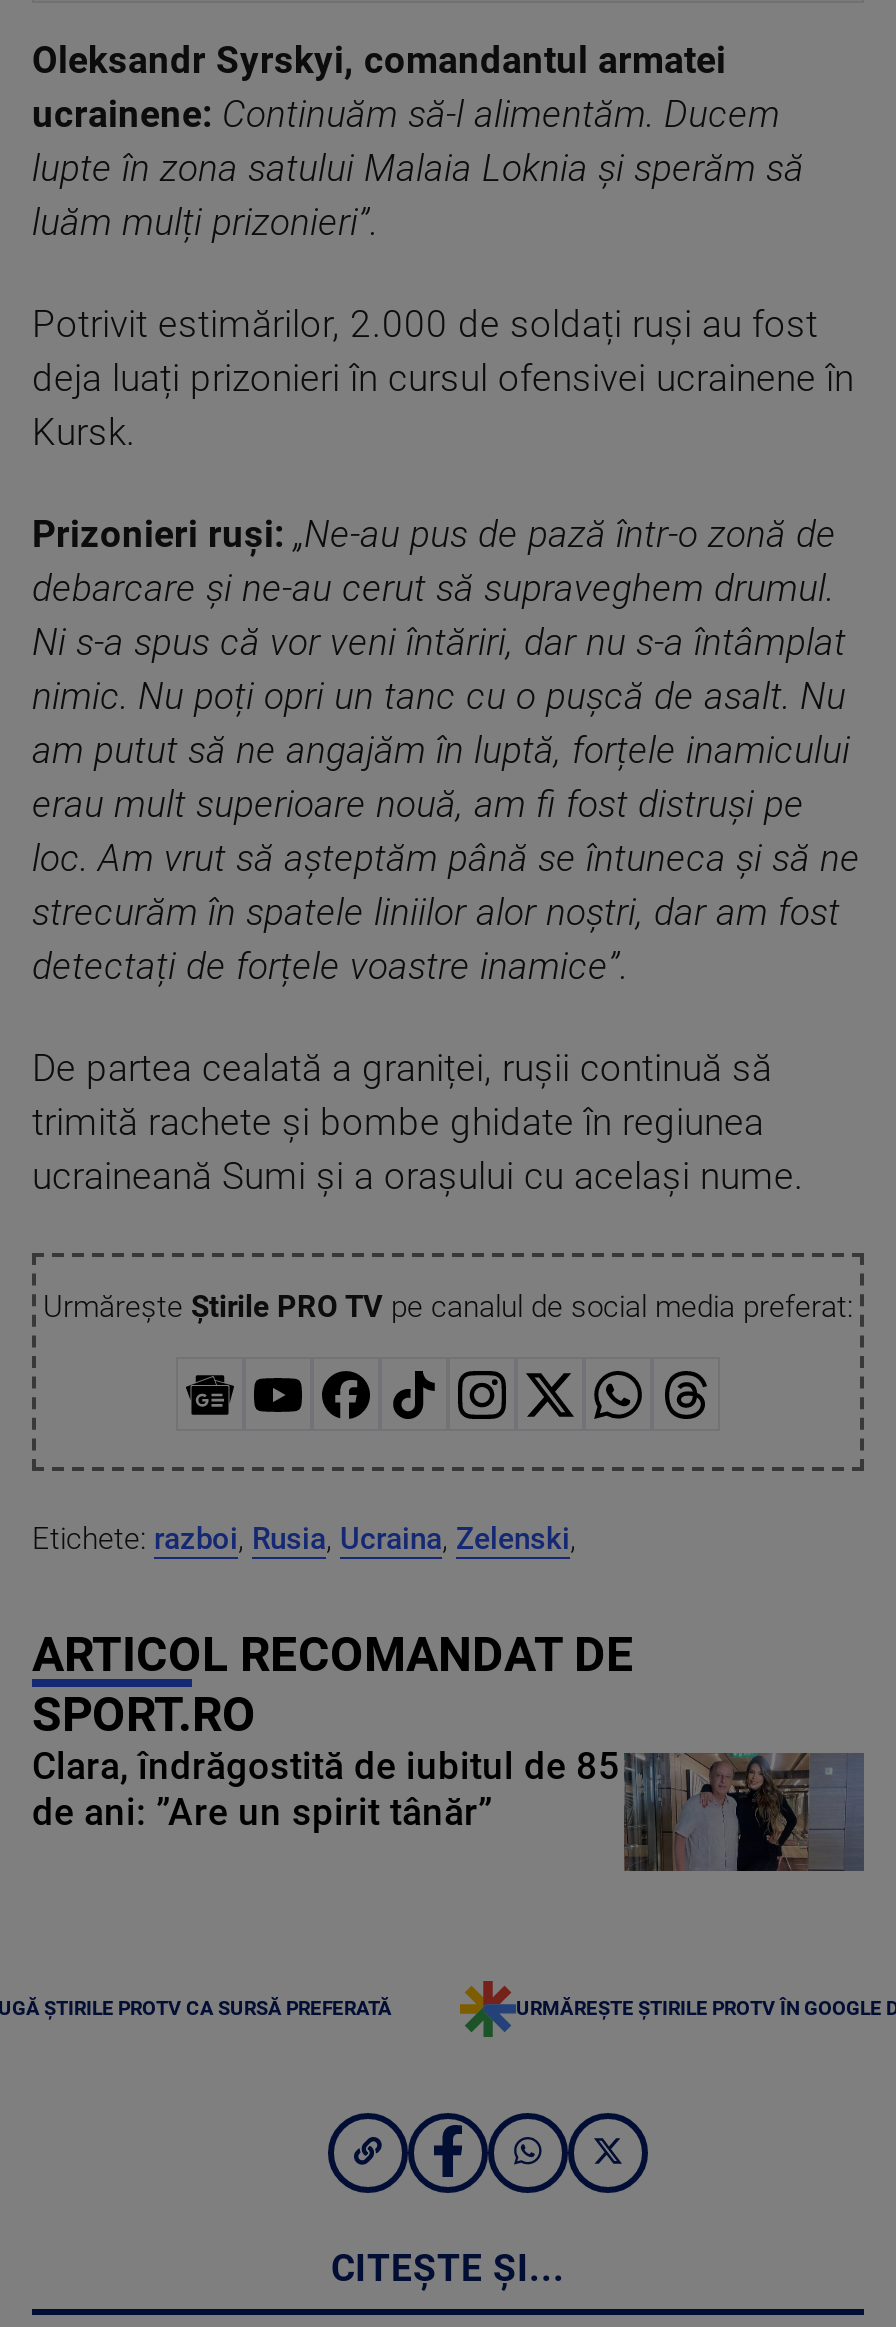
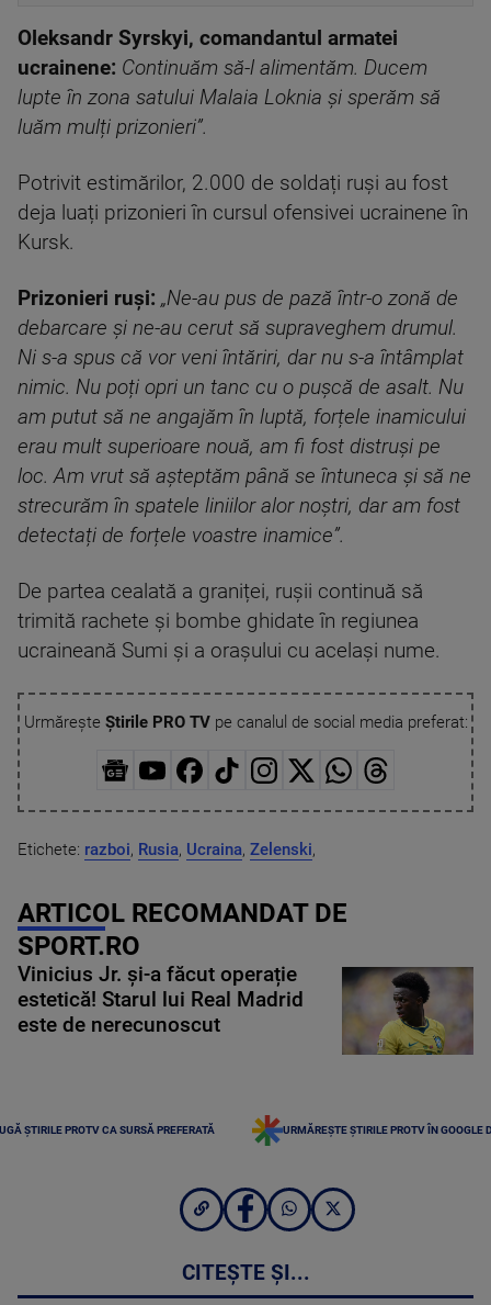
[32,1745,864,1873] [image] | Clara, îndrăgostită de iubitul de 85 | de ani: ”Are un spirit tânăr” -> [18,962,473,1056] [image] | Vinicius Jr. și-a făcut operație | estetică! Starul lui Real Madrid | este de nerecunoscut

